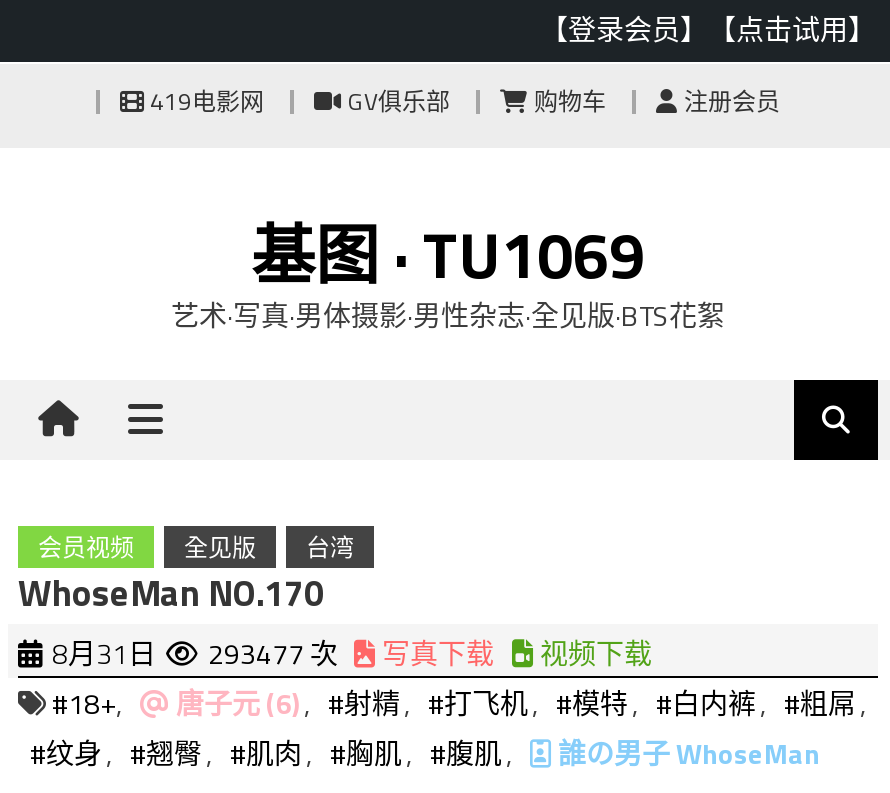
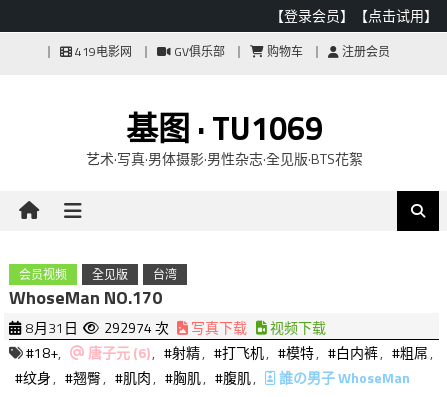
[52,632,652,674] 8月31日 293477 次 写真下载 视频下载 -> [26,317,326,338] 8月31日 292974 次 写真下载 视频下载

